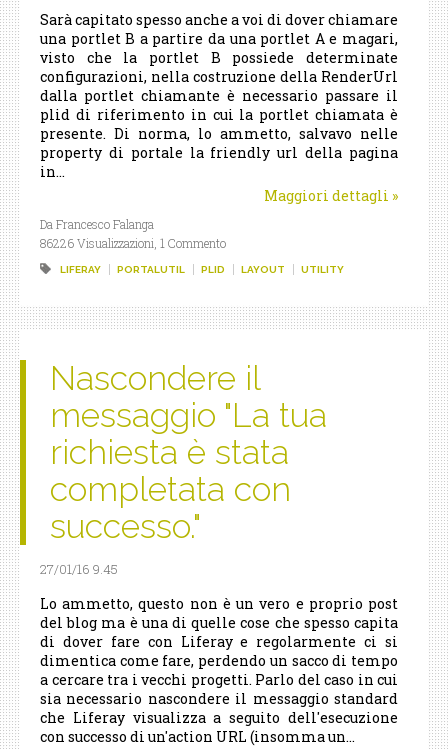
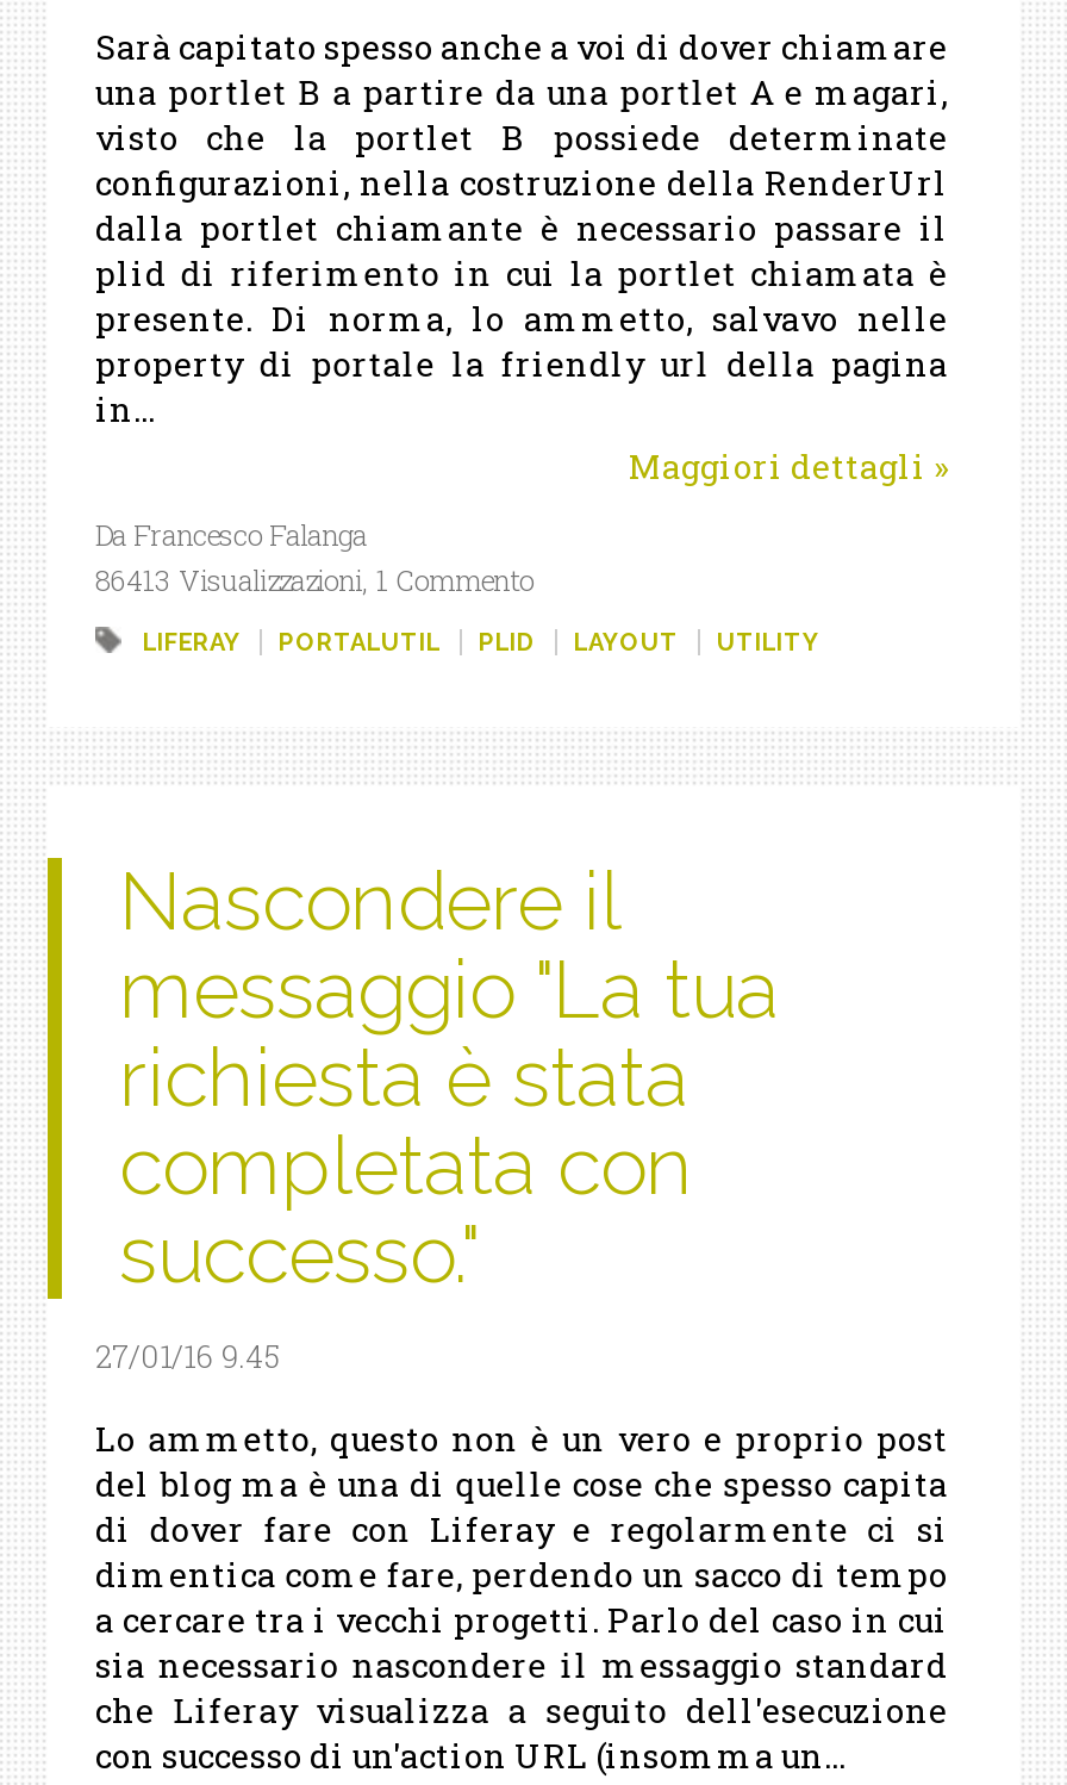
[40,234,226,250] 86226 Visualizzazioni, 1 Commento -> [95,559,533,597] 86413 Visualizzazioni, 1 Commento

